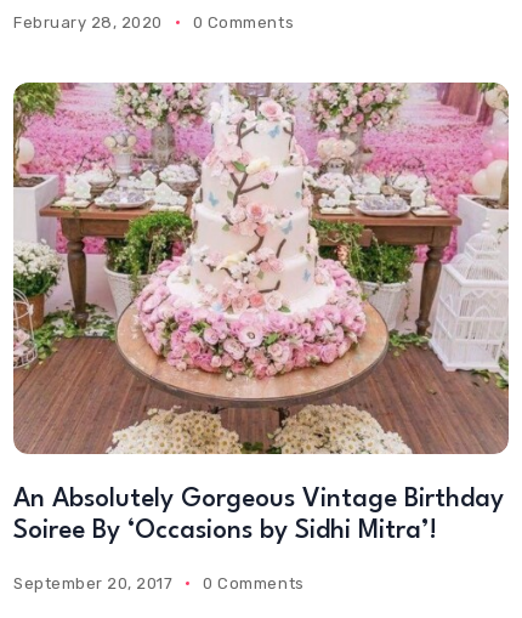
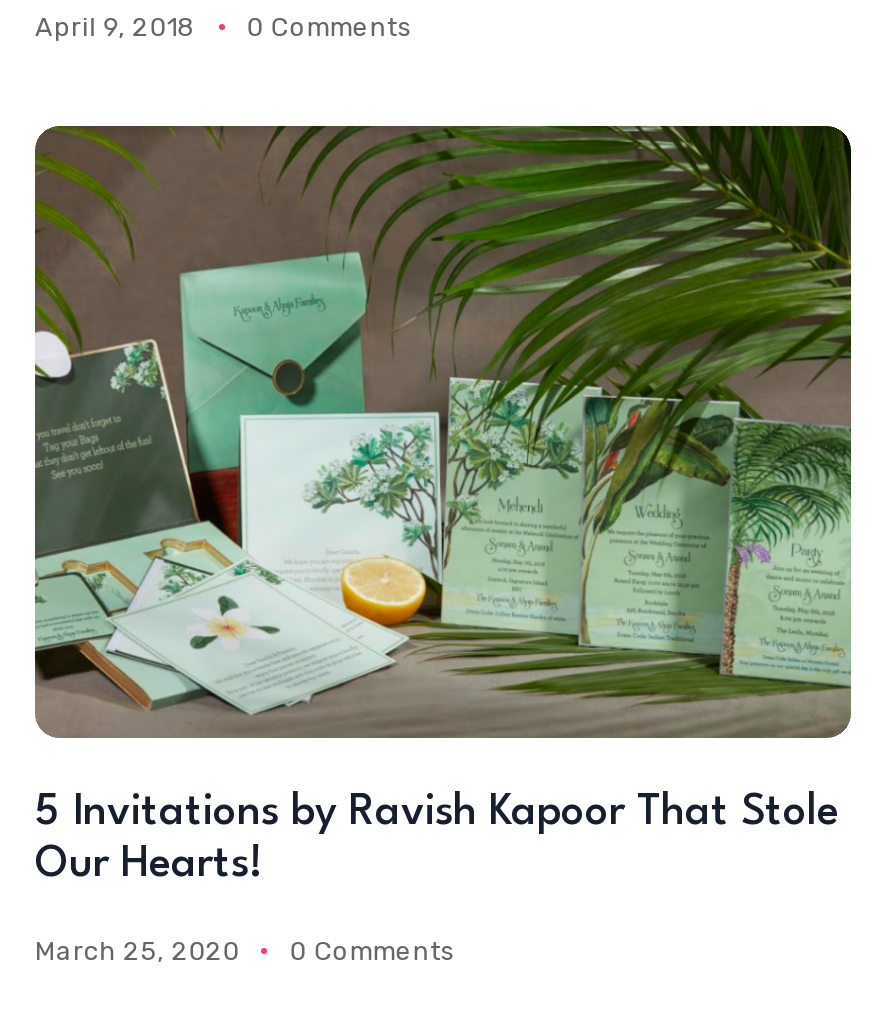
[13,13,294,32] February 28, 2020 0 Comments -> [35,12,413,42] April 9, 2018 0 Comments
[12,81,510,544] [image] | An Absolutely Gorgeous Vintage Birthday | Soiree By ‘Occasions by Sidhi Mitra’! -> [33,124,853,886] [image] | 5 Invitations by Ravish Kapoor That Stole | Our Hearts!
[13,574,304,593] September 20, 2017 0 Comments -> [35,936,456,966] March 25, 2020 0 Comments

